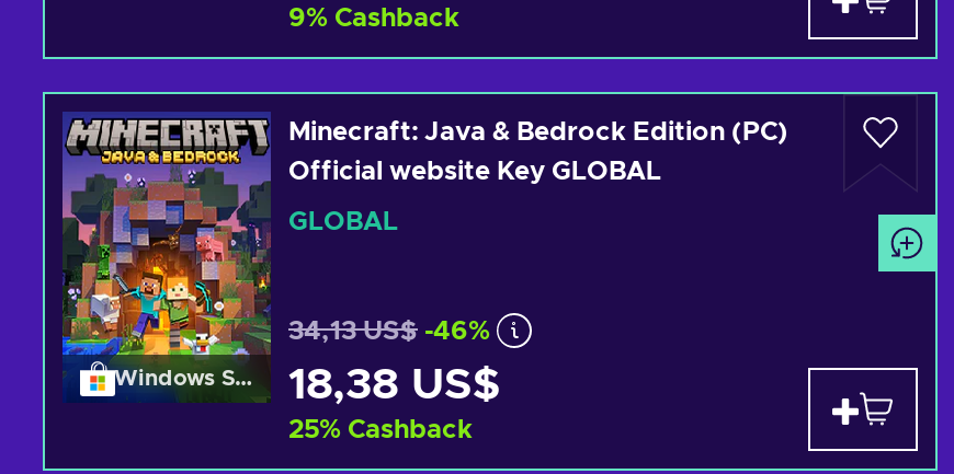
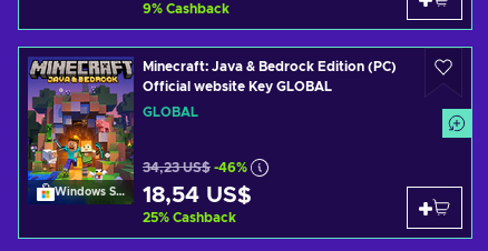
[288,317,490,343] 34,13 US$ -46% -> [143,161,247,174] 34,23 US$ -46%
[288,363,501,407] 18,38 US$ -> [143,184,252,207] 18,54 US$

